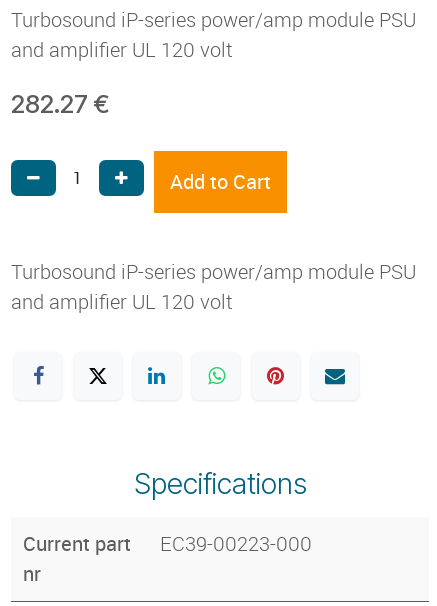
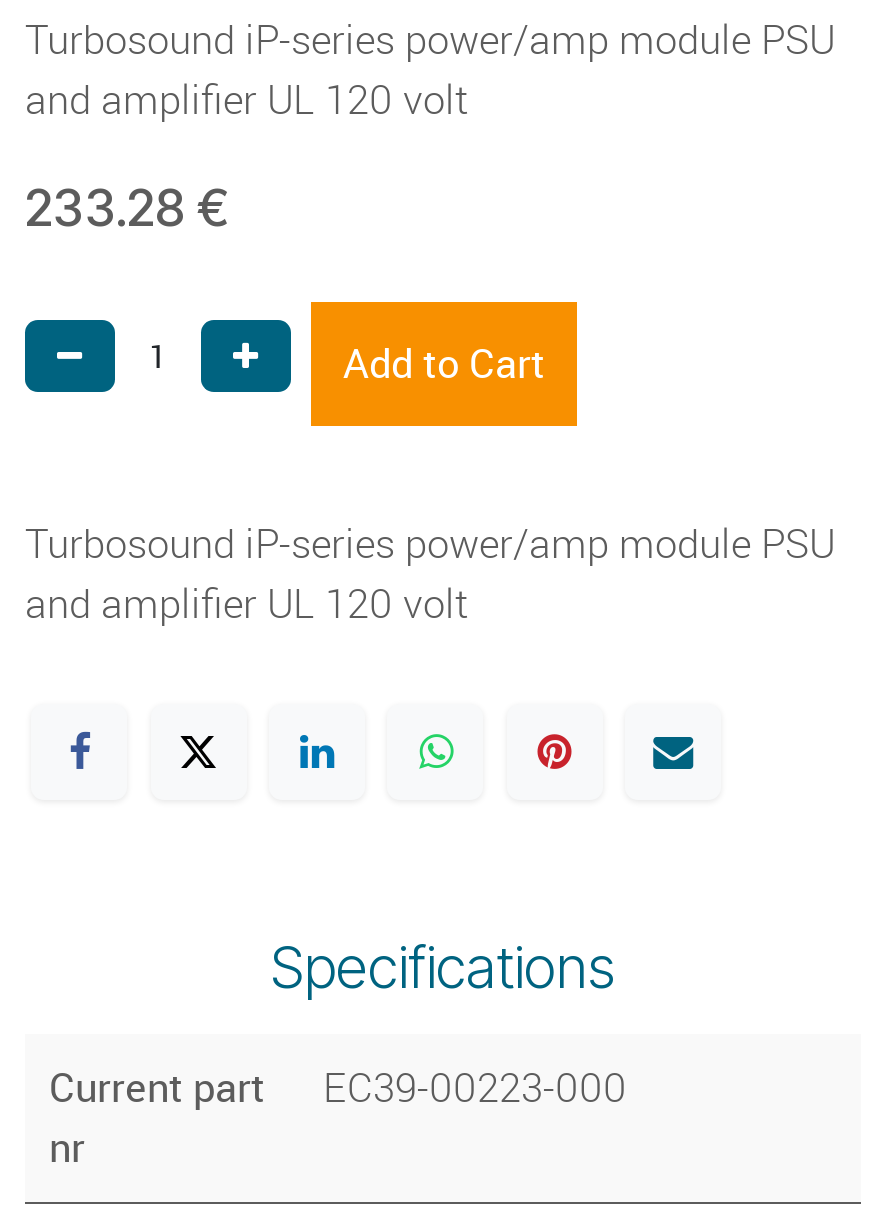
[11,89,109,119] 282.27 € -> [25,178,227,238] 233.28 €

